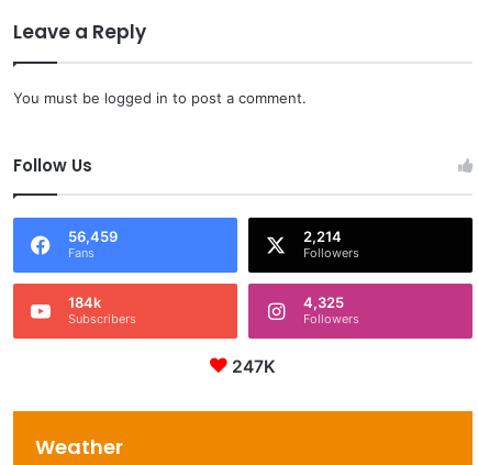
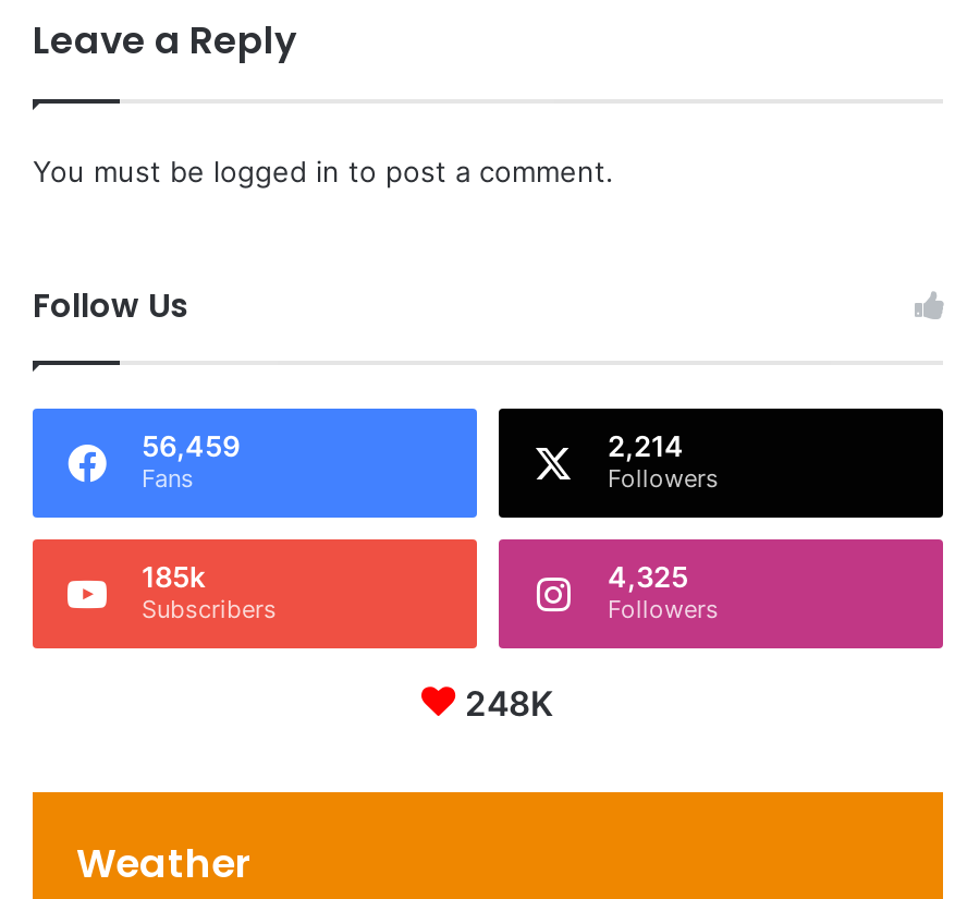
[68,293,101,311] 184k -> [142,558,205,593] 185k
[232,356,276,377] 247K -> [465,682,554,724] 248K

